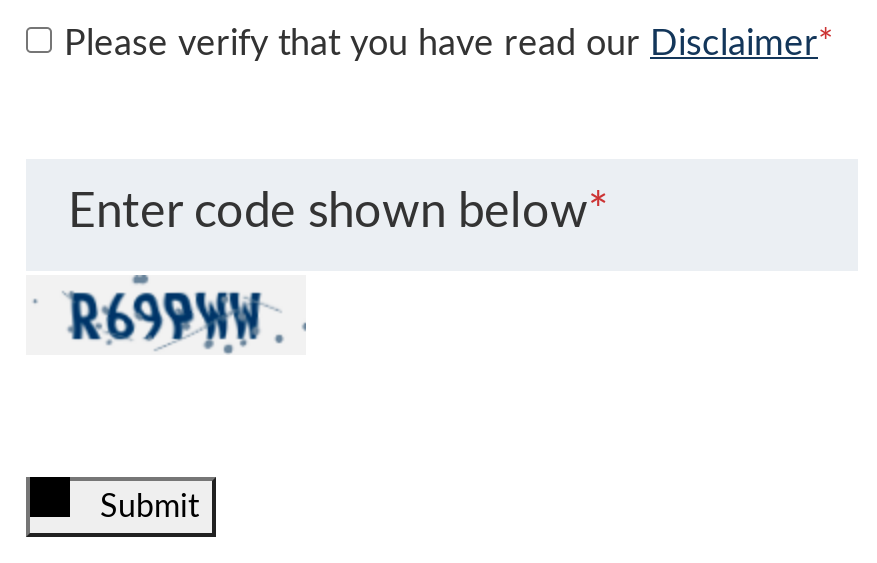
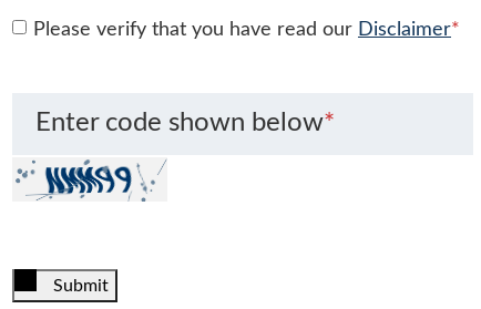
[34,273,284,355] [image] -> [14,157,166,203] [image]

